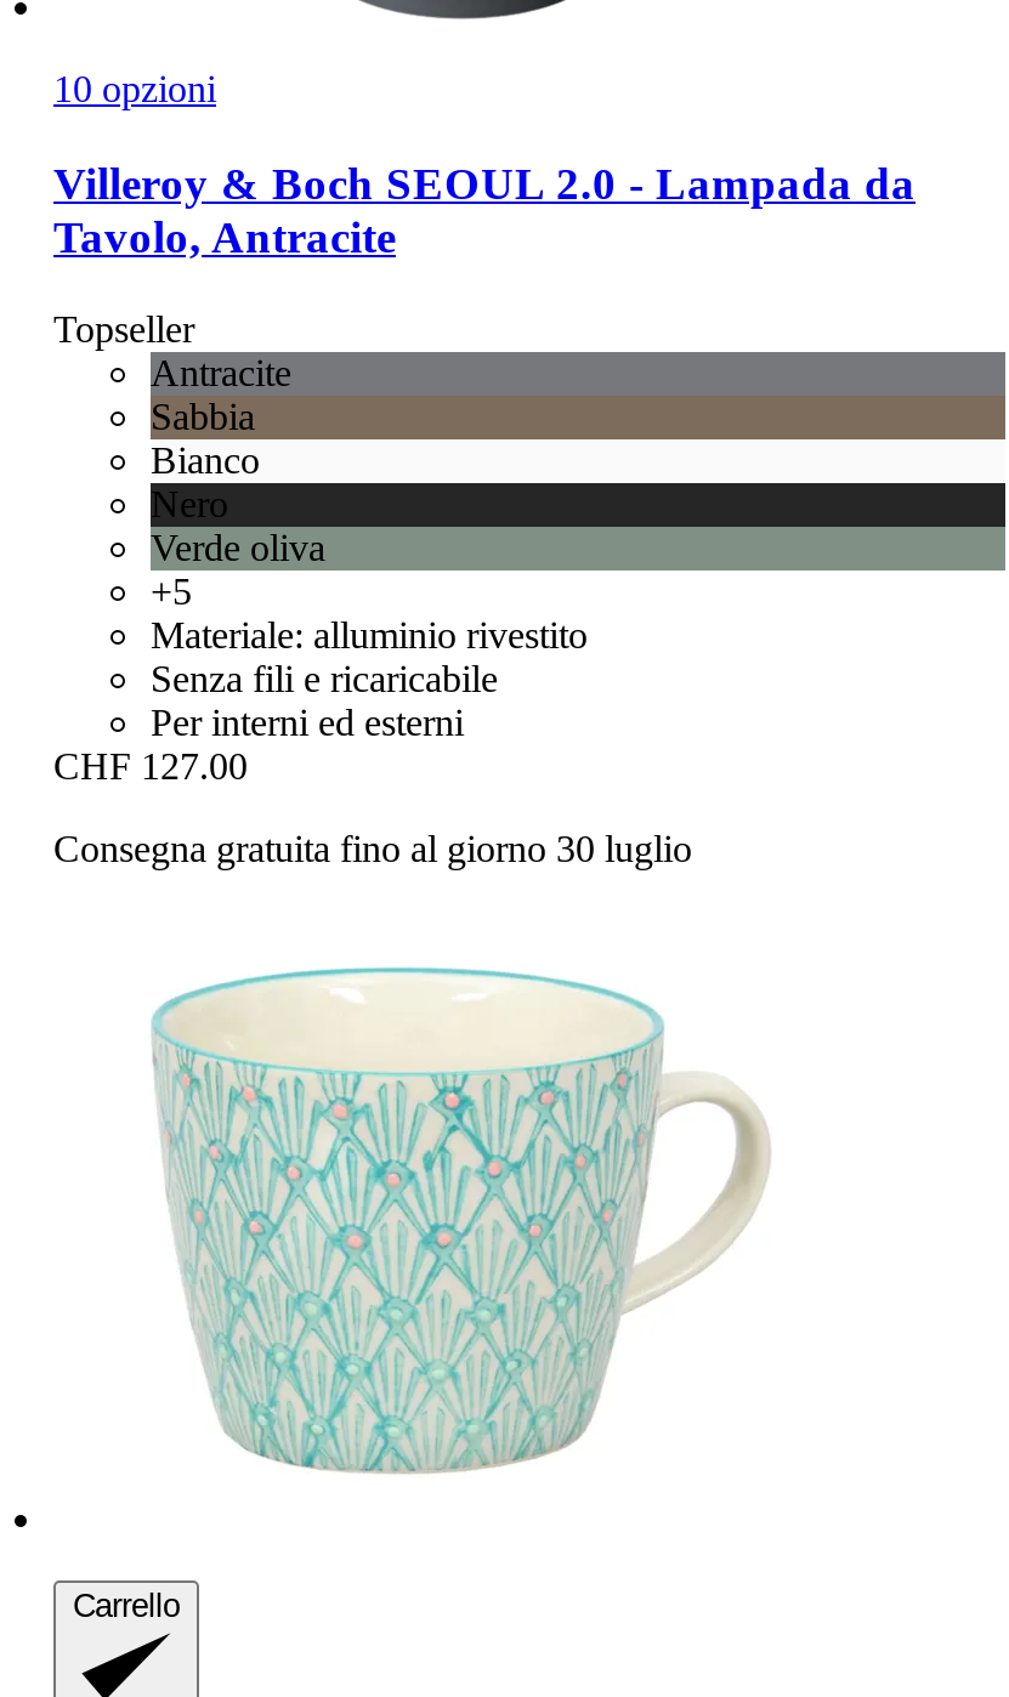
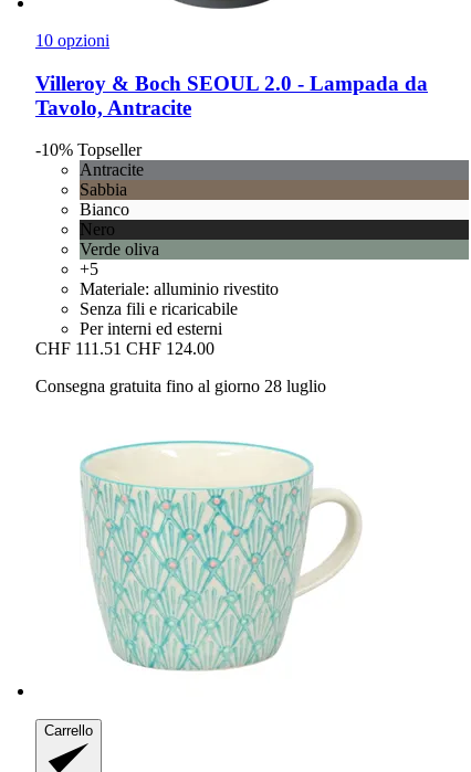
[53,309,194,350] Topseller -> [35,140,142,159] -10% Topseller
[53,746,248,787] CHF 127.00 -> [35,339,214,358] CHF 111.51 CHF 124.00
[53,828,692,870] Consegna gratuita fino al giorno 30 luglio -> [35,377,326,396] Consegna gratuita fino al giorno 28 luglio

